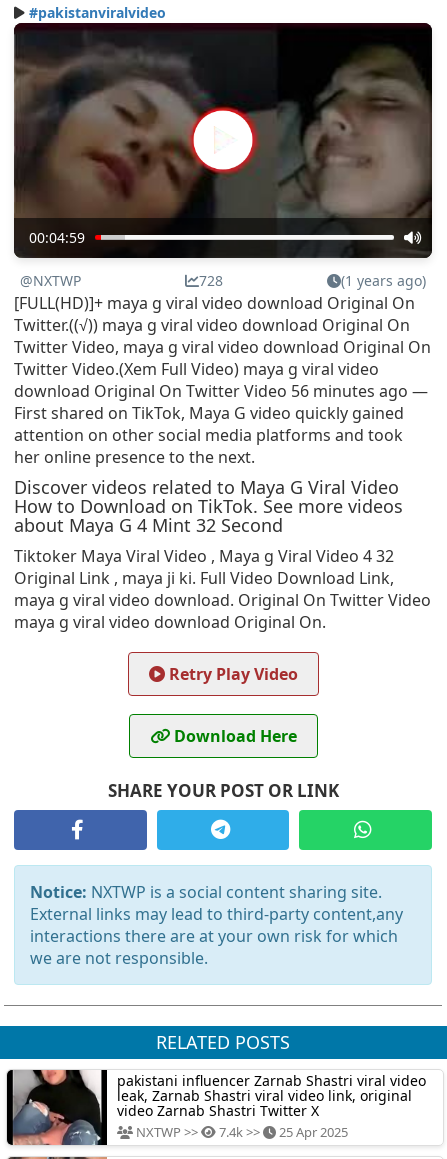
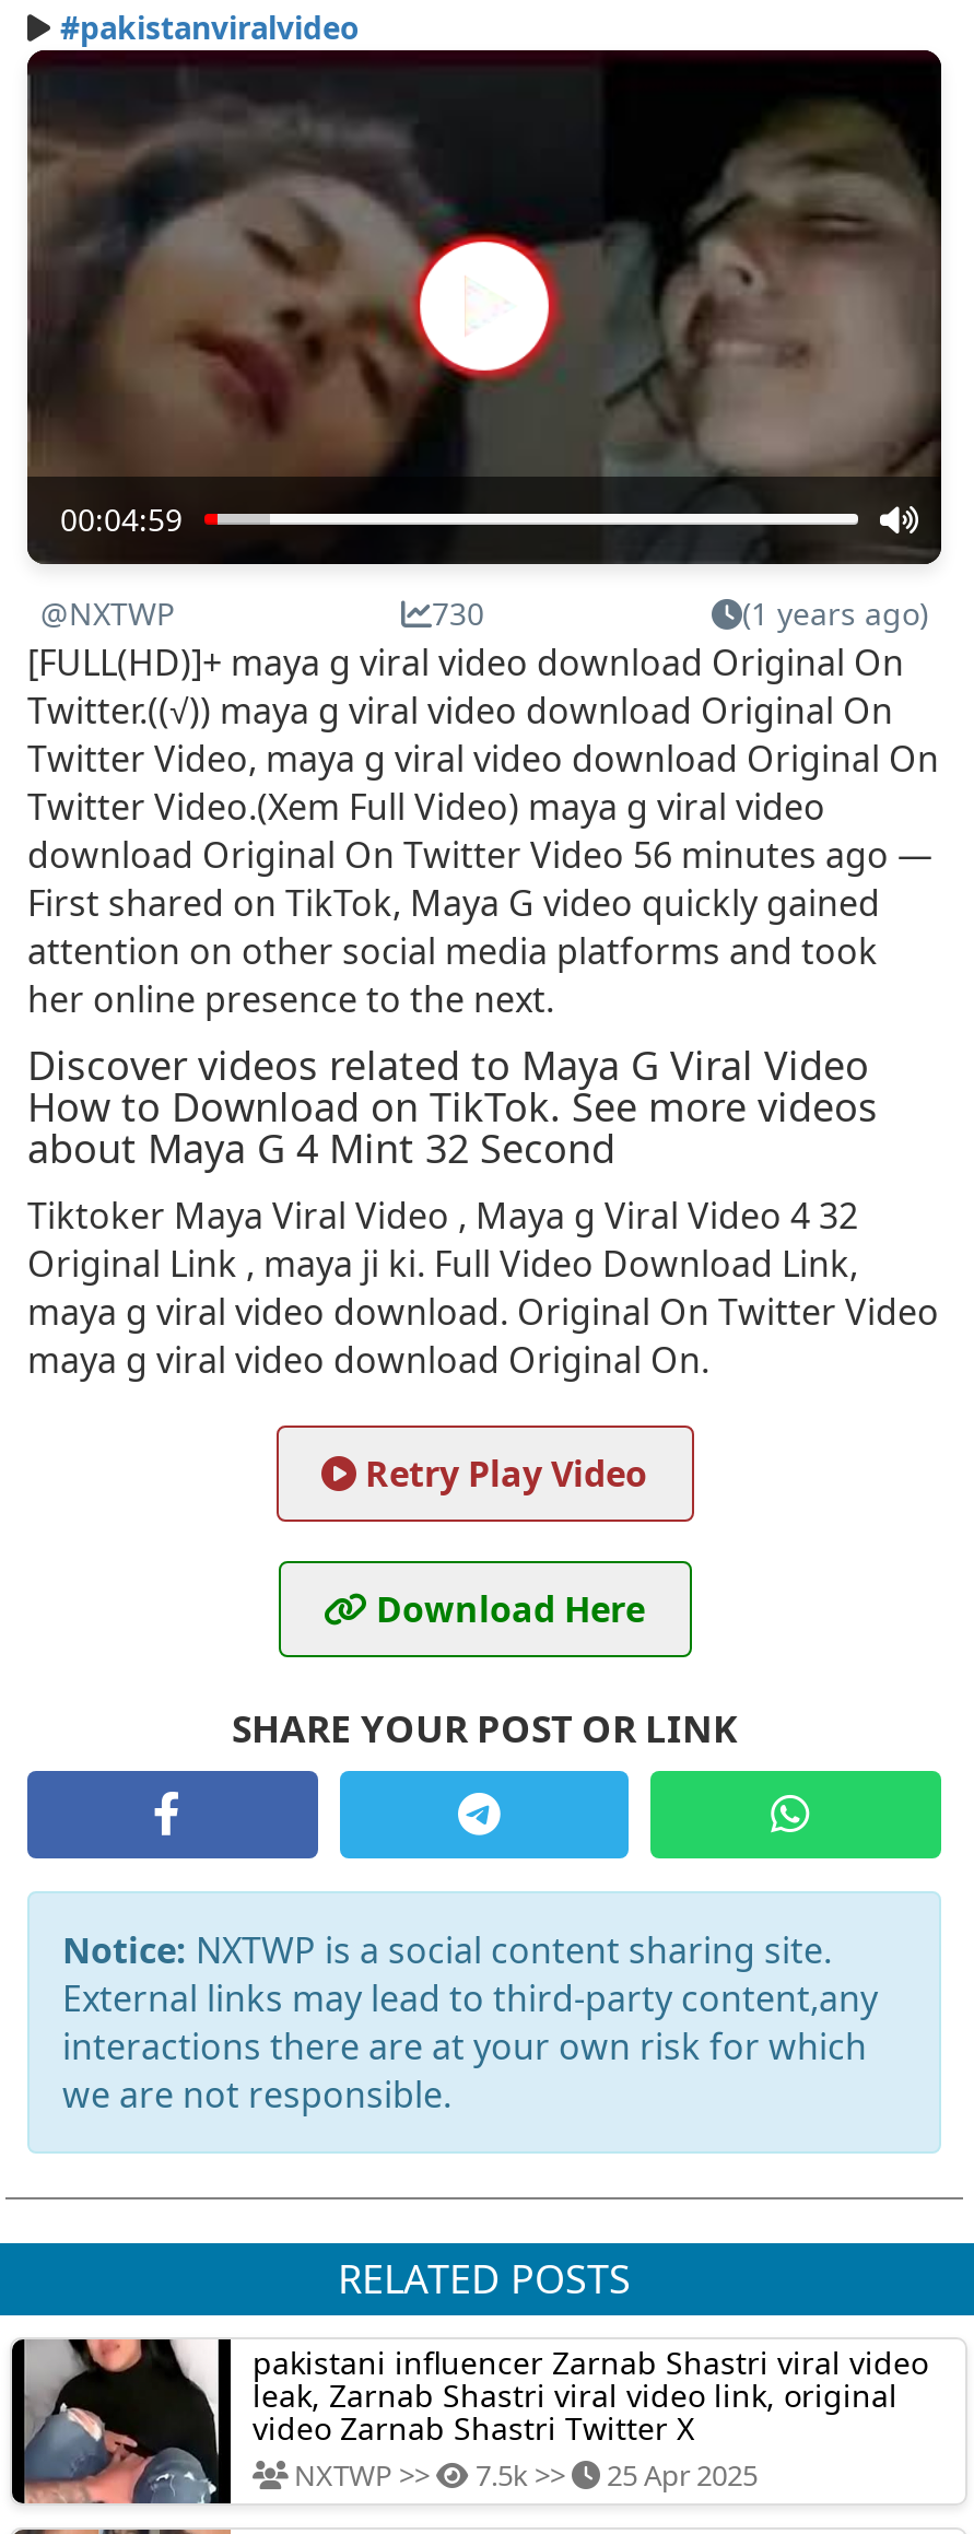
[199,271,223,290] 728 -> [432,592,484,634] 730
[133,1123,348,1141] NXTWP >> 7.4k >> 25 Apr 2025 -> [287,2456,758,2496] NXTWP >> 7.5k >> 25 Apr 2025

